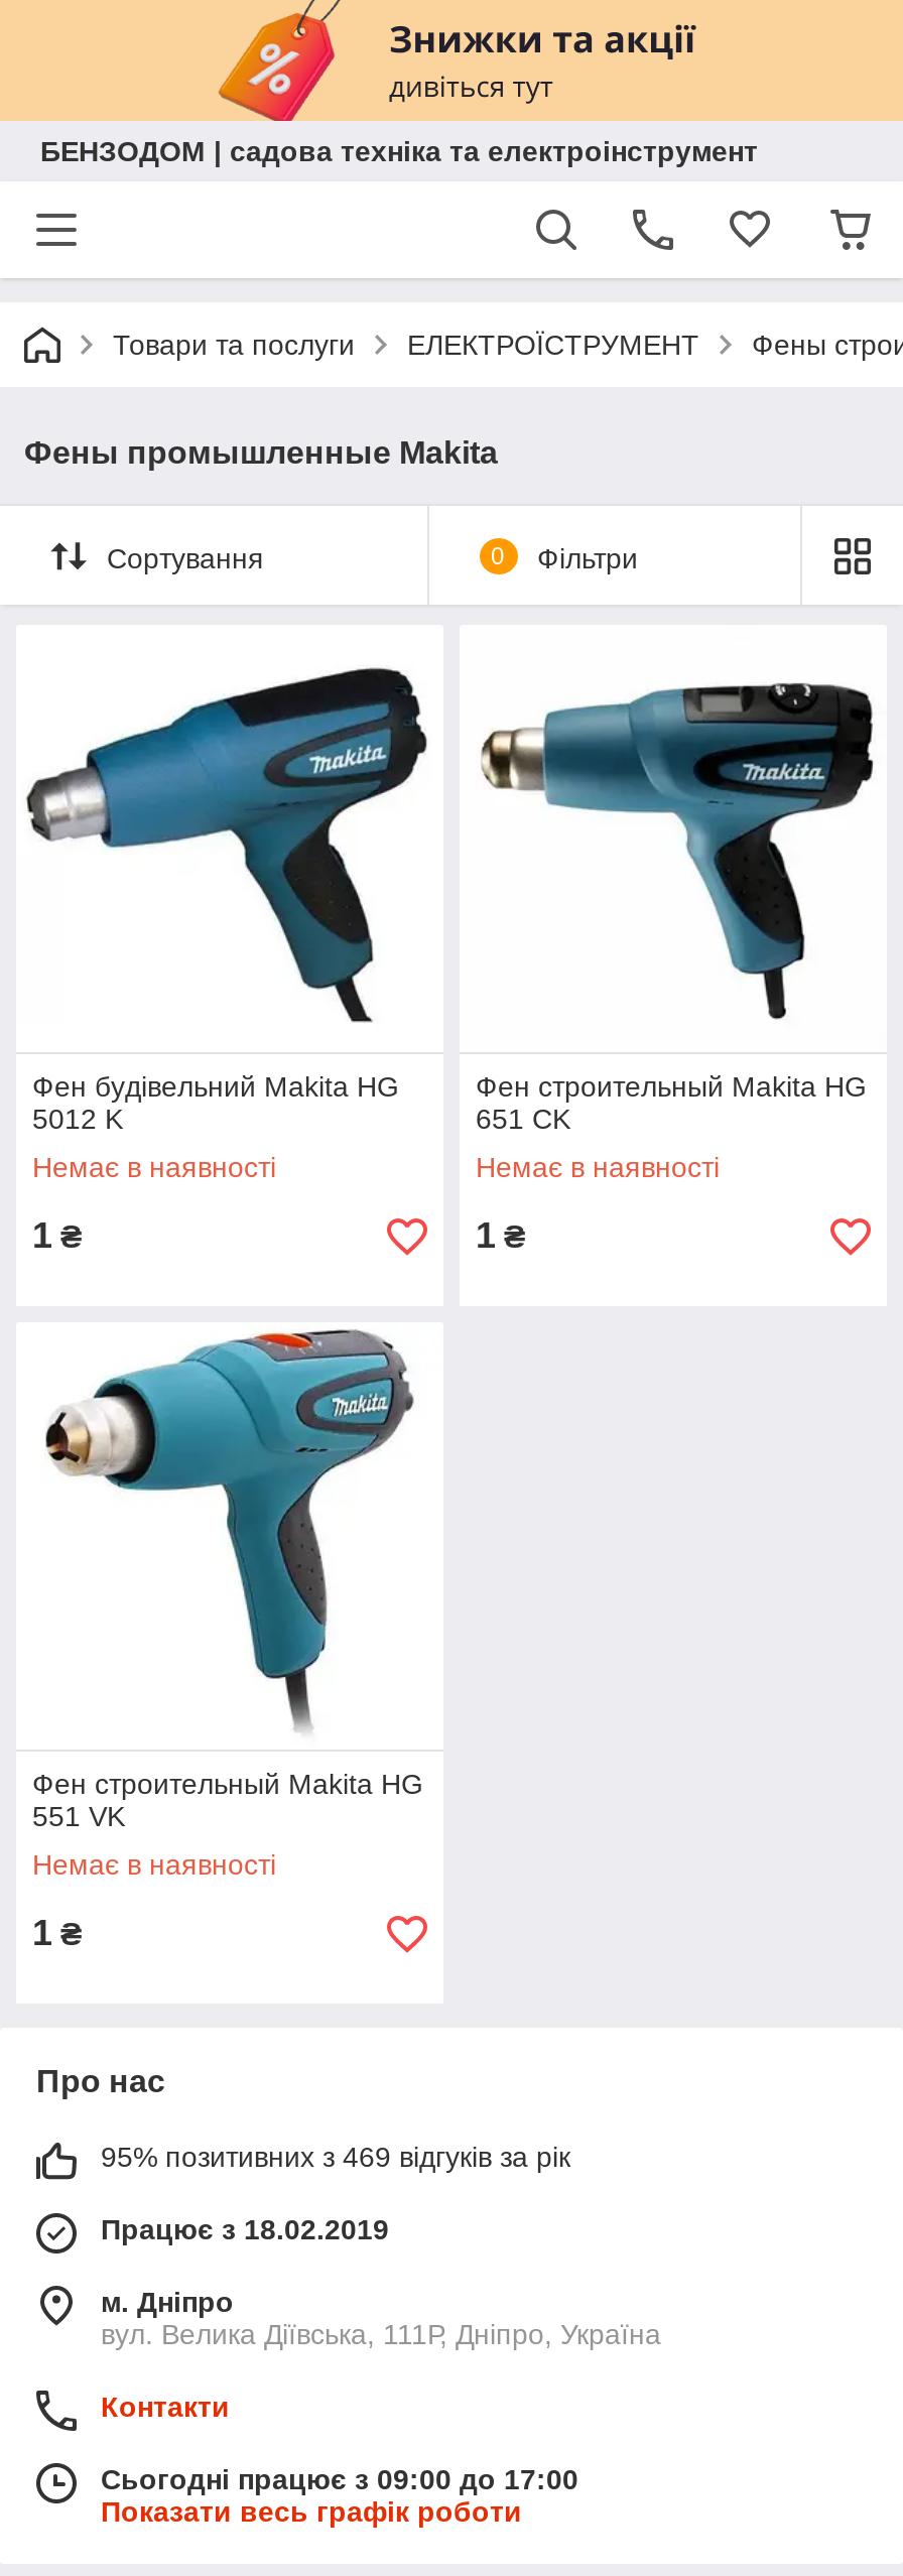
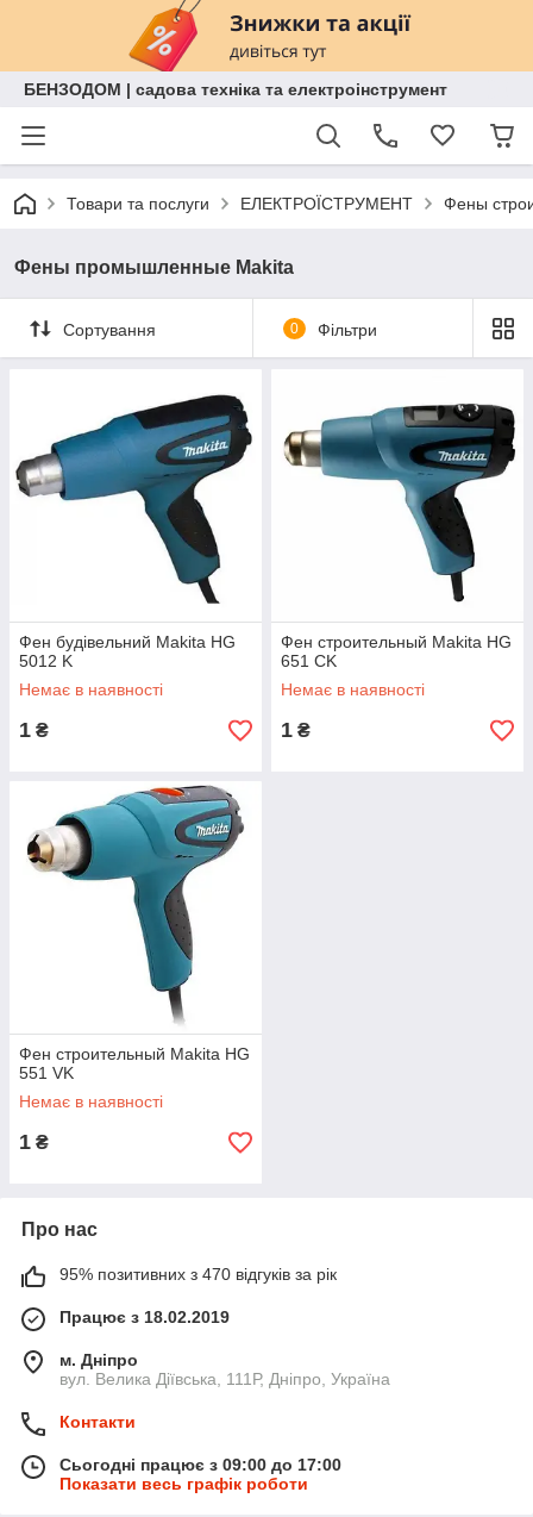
[101,2141,570,2173] 95% позитивних з 469 відгуків за рік -> [59,1265,337,1284] 95% позитивних з 470 відгуків за рік

